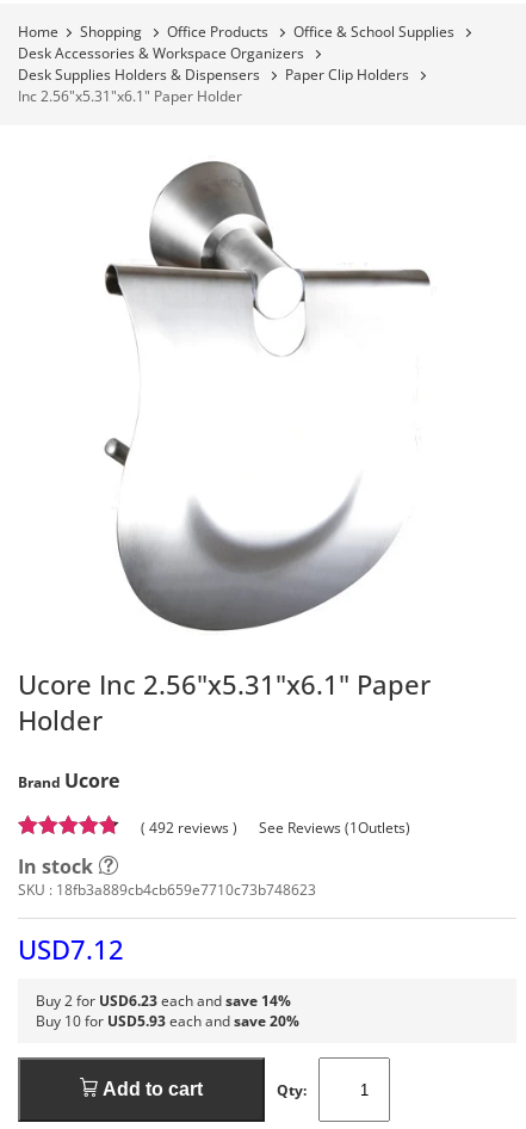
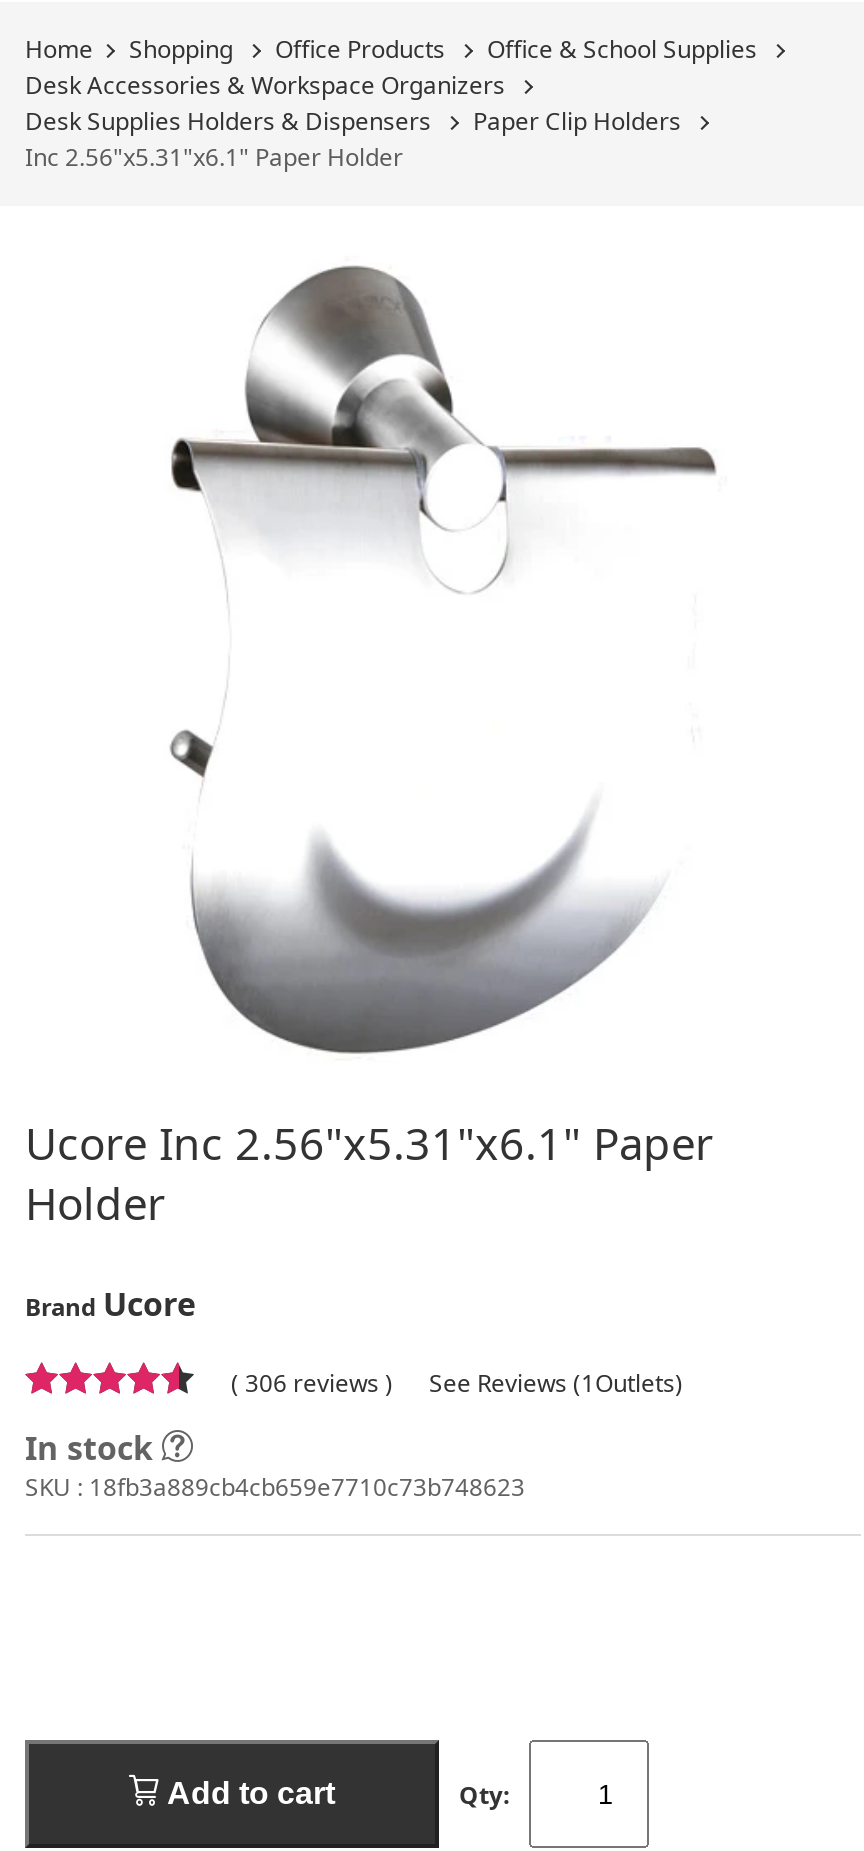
[141,818,410,838] ( 492 reviews ) See Reviews (1Outlets) -> [231,1366,683,1400] ( 306 reviews ) See Reviews (1Outlets)
[18,931,299,1031] USD7.12 | Buy 2 for USD6.23 each and save 14% | Buy 10 for USD5.93 each and save 20% -> none

